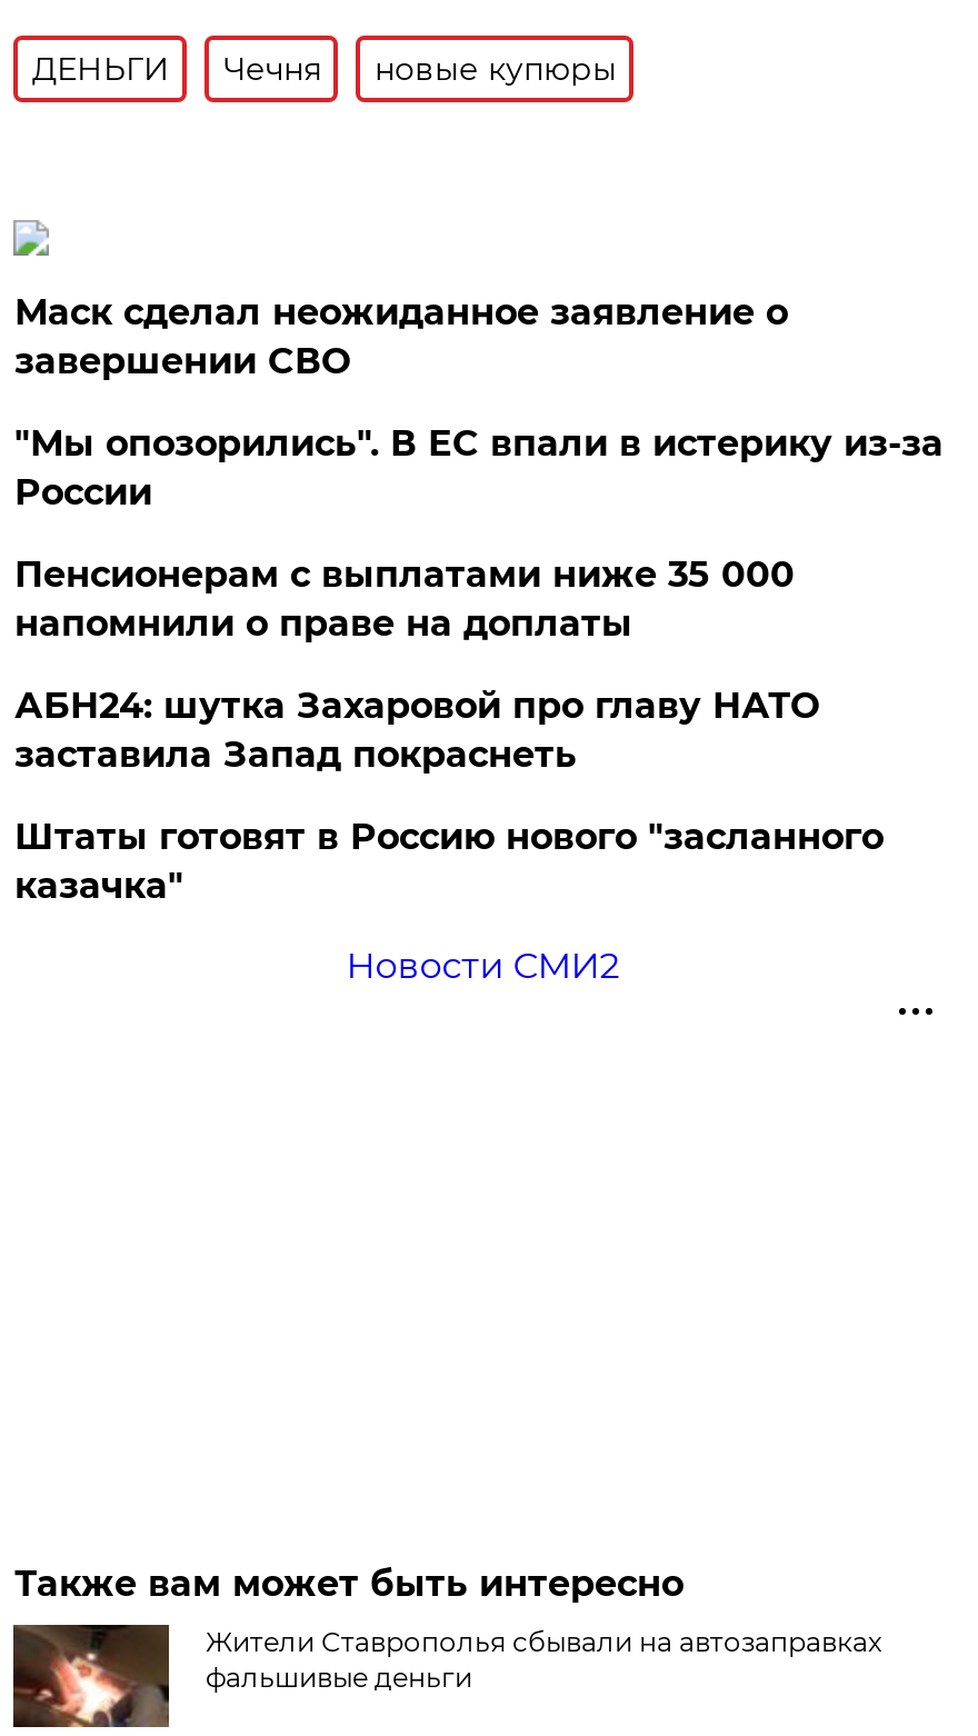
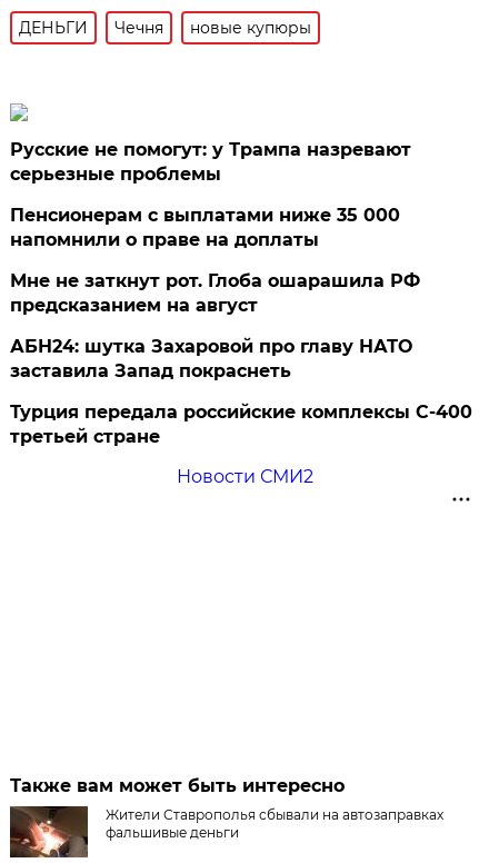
[14,291,943,513] Маск сделал неожиданное заявление о | завершении СВО | "Мы опозорились". В ЕС впали в истерику из-за | России -> [10,139,412,184] Русские не помогут: у Трампа назревают | серьезные проблемы
moved [14,553,794,644] -> [10,205,401,250]: Пенсионерам с выплатами ниже 35 000 | напомнили о праве на доплаты
none -> [10,270,421,316] Мне не заткнут рот. Глоба ошарашила РФ | предсказанием на август
[14,816,883,907] Штаты готовят в Россию нового "засланного | казачка" -> [10,401,473,447] Турция передала российские комплексы С-400 | третьей стране

